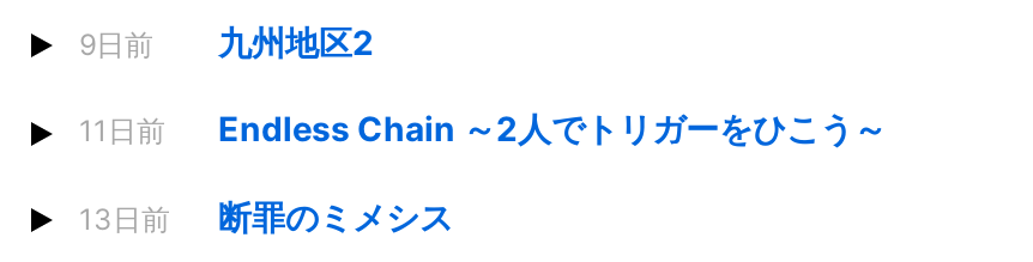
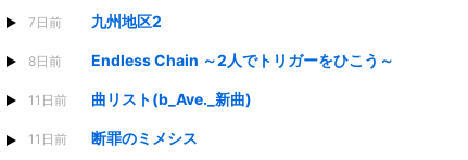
[79,22,374,63] 9日前 九州地区2 -> [28,12,162,30] 7日前 九州地区2
[79,109,887,149] 11日前 Endless Chain ～2人でトリガーをひこう～ -> [28,51,394,69] 8日前 Endless Chain ～2人でトリガーをひこう～
[79,200,170,236] 13日前 -> [28,90,252,147] 11日前 | 曲リスト(b_Ave._新曲) | 11日前

